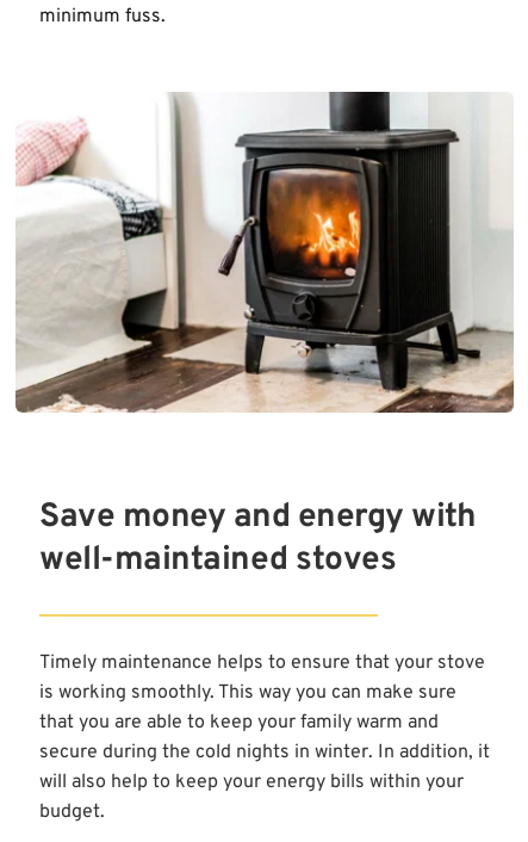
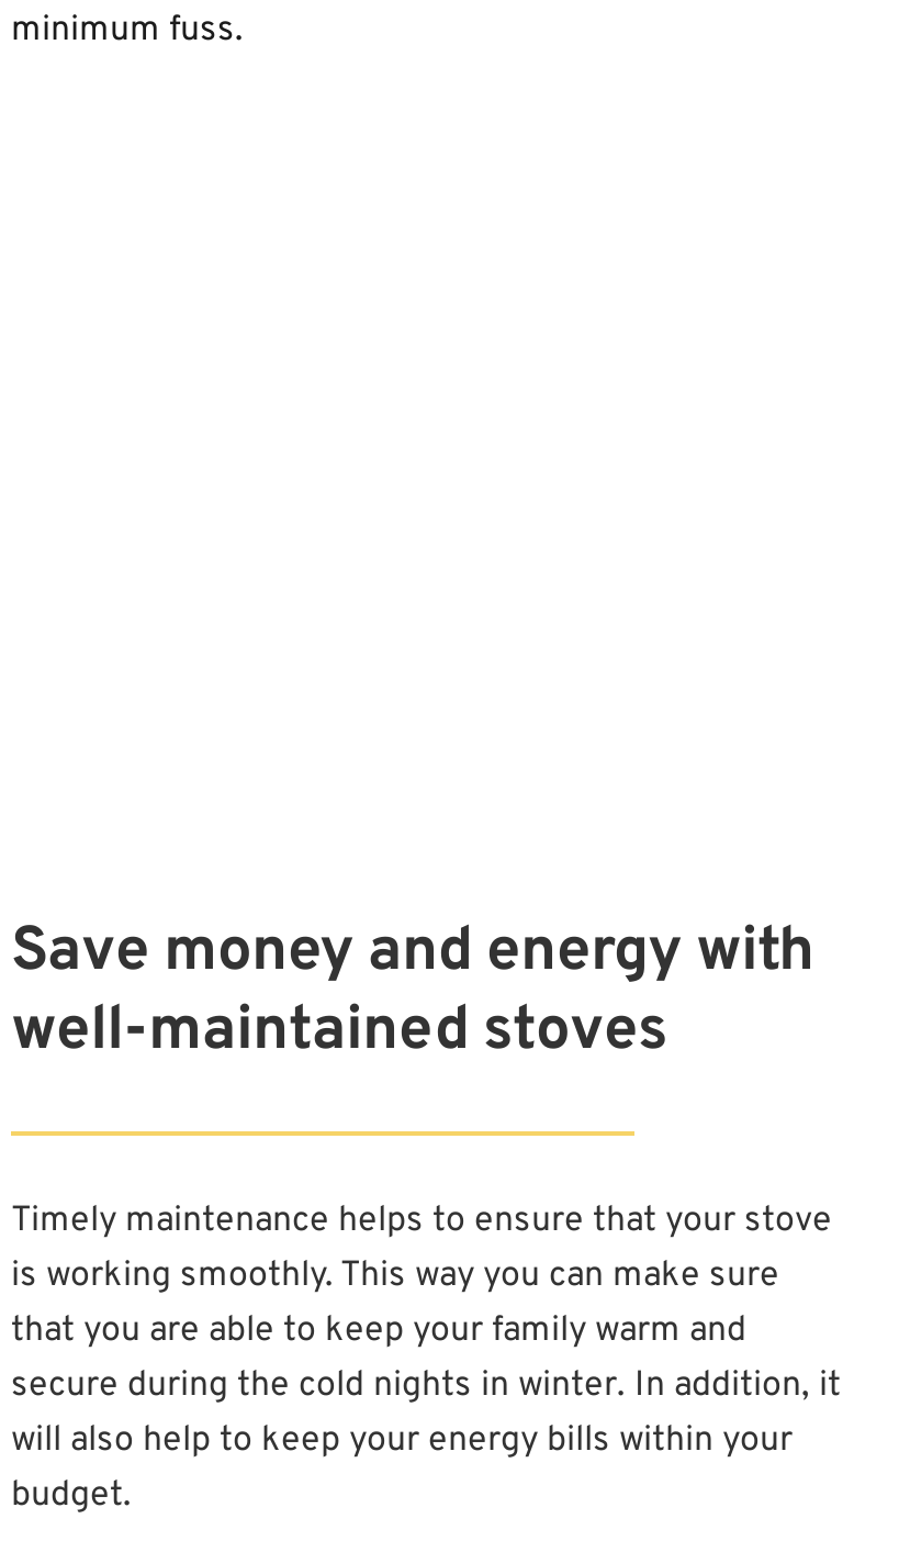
[14,91,515,414] [image] -> none

